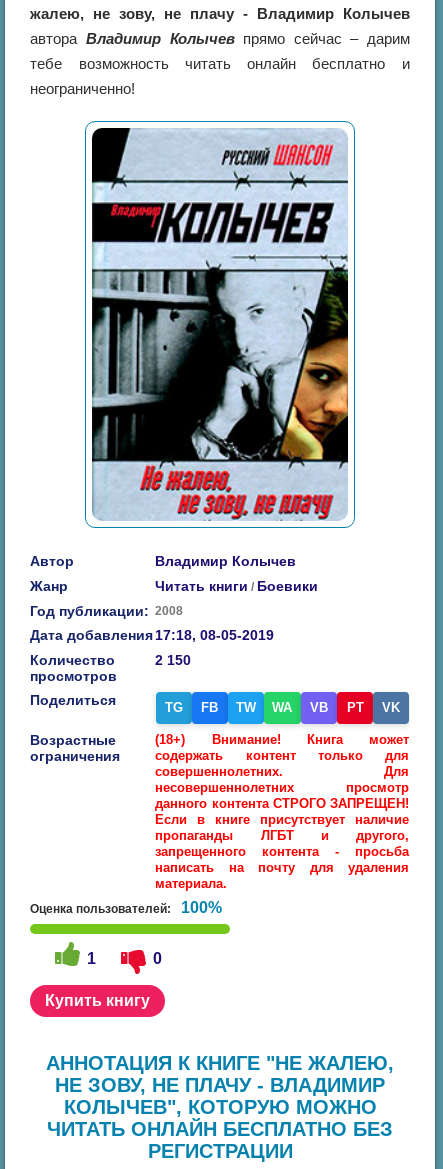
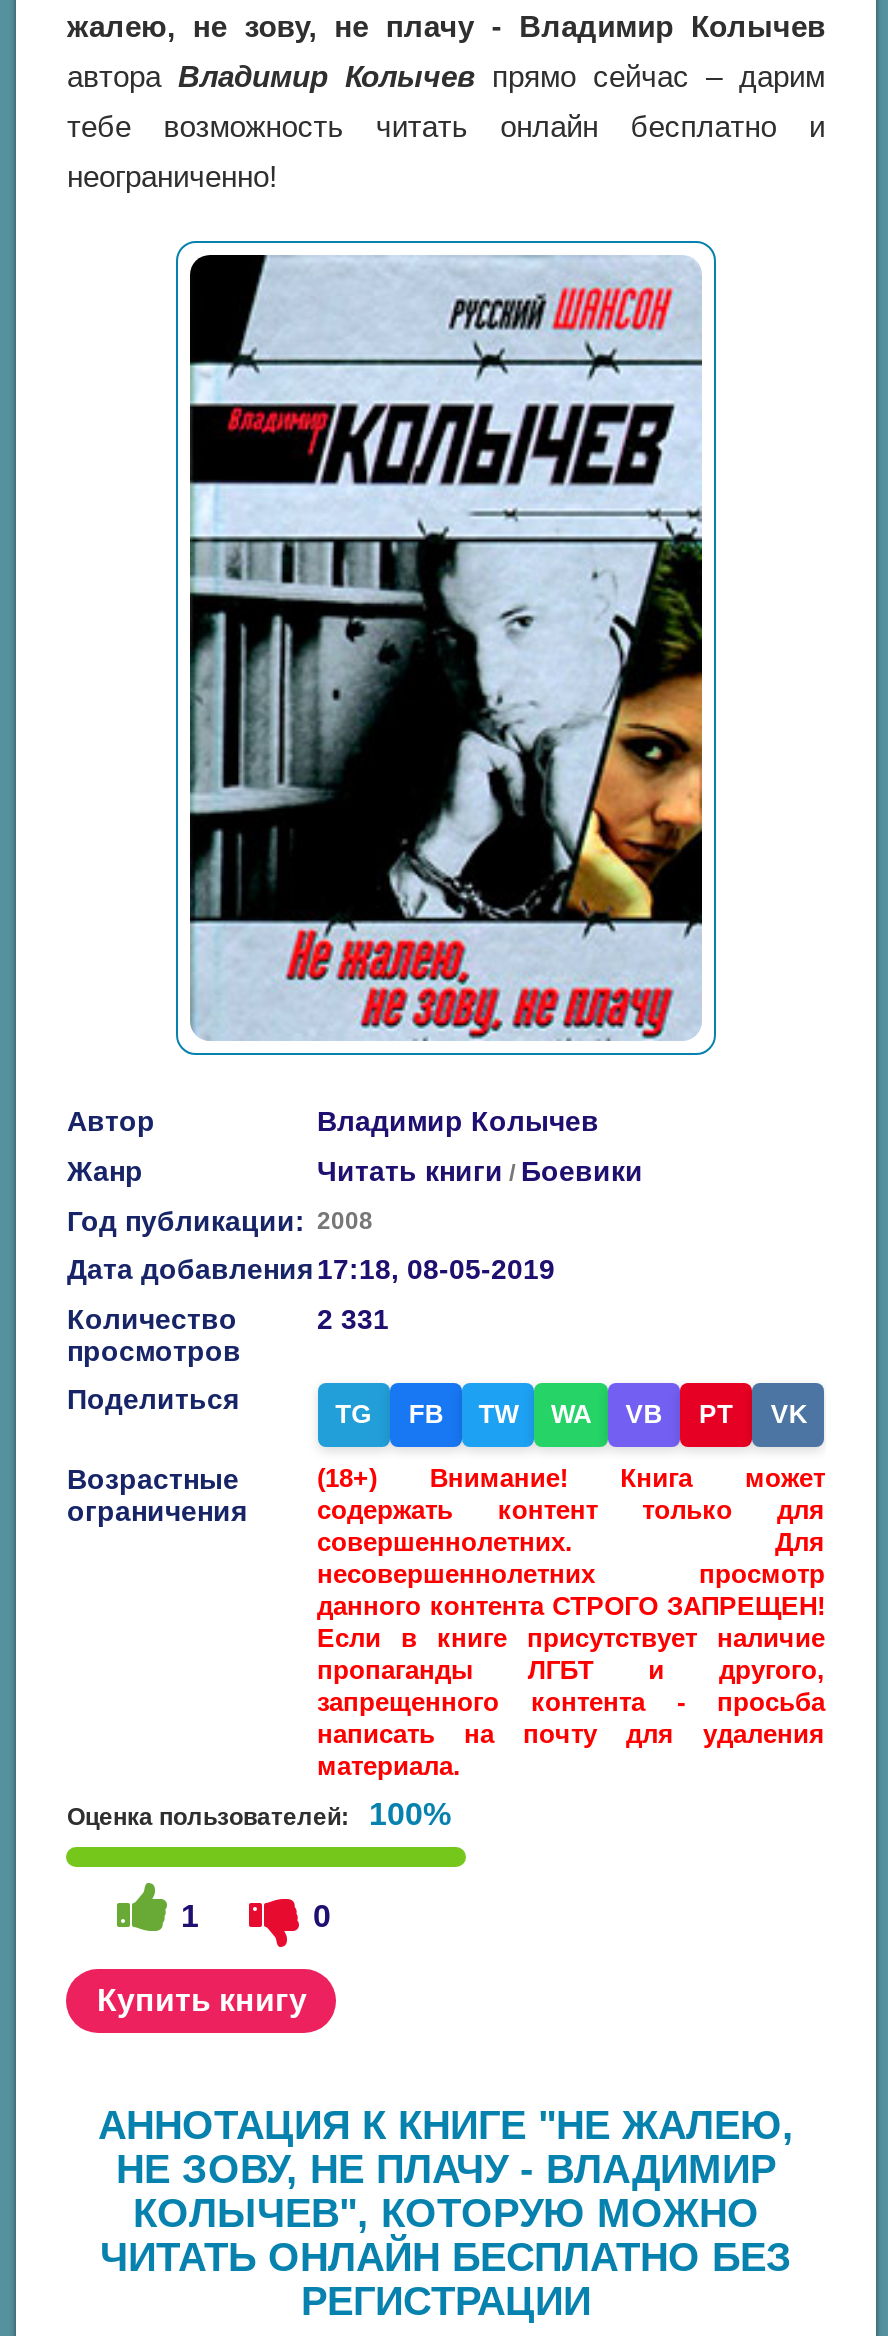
[155,652,191,668] 2 150 -> [317,1303,389,1335] 2 331

